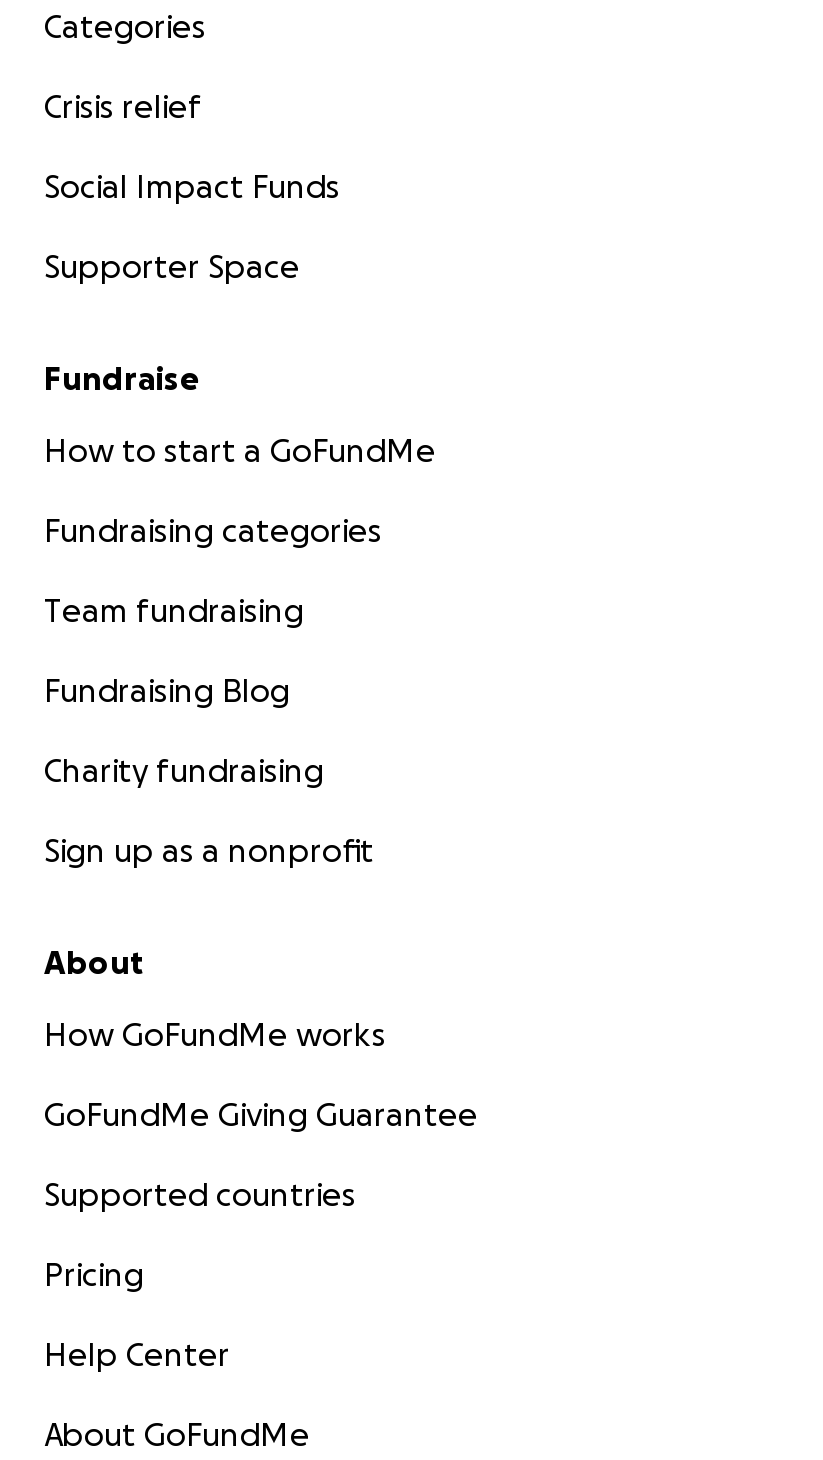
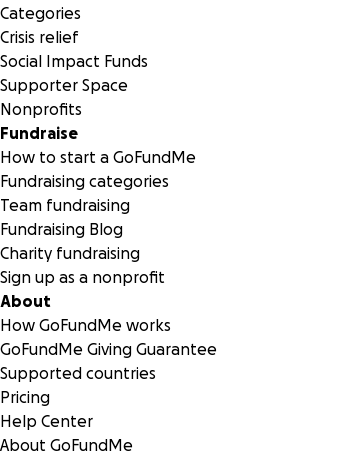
none -> [0,100,82,118] Nonprofits

